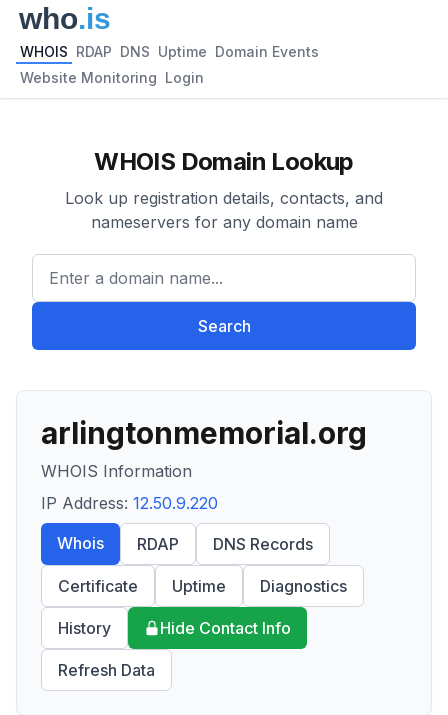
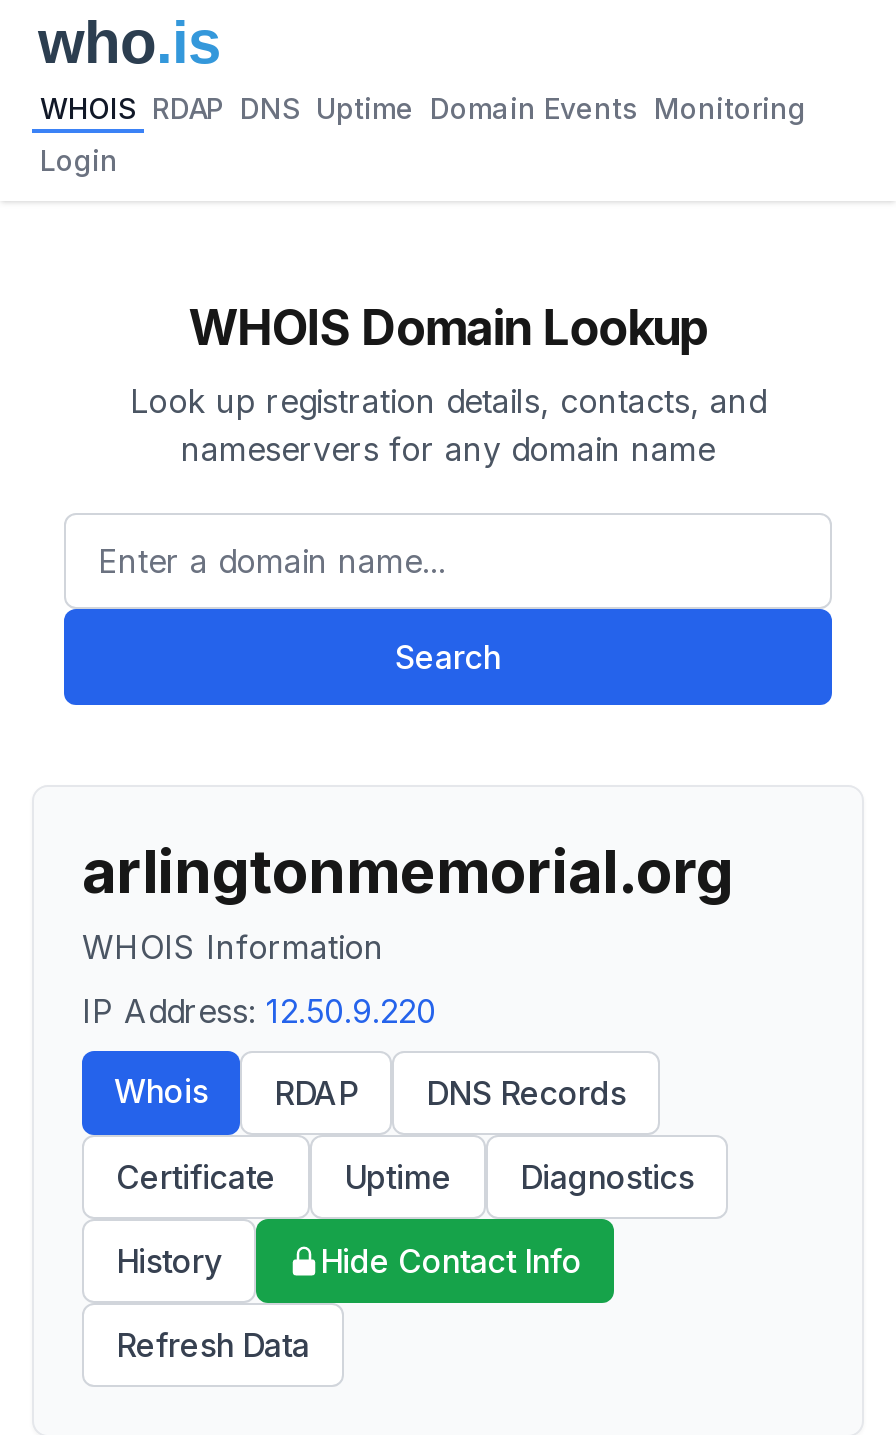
[20,43,319,60] WHOIS RDAP DNS Uptime Domain Events -> [40,91,806,125] WHOIS RDAP DNS Uptime Domain Events Monitoring
[20,69,204,86] Website Monitoring Login -> [40,143,118,177] Login

